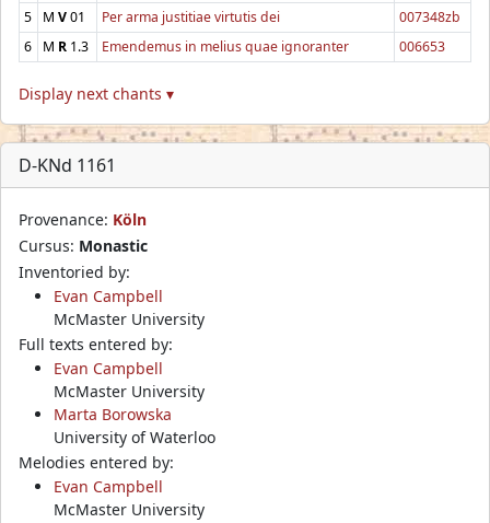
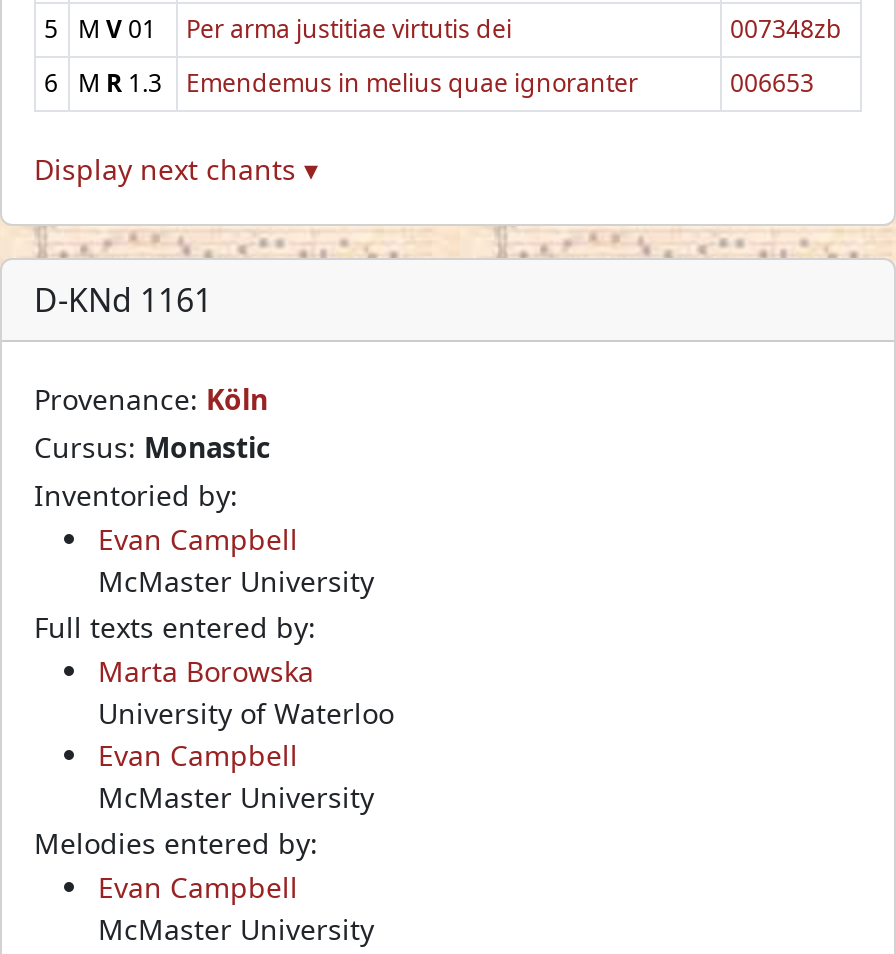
moved [54,358,205,402] -> [98,736,374,816]: Evan Campbell | McMaster University
moved [54,404,215,448] -> [98,652,394,732]: Marta Borowska | University of Waterloo

